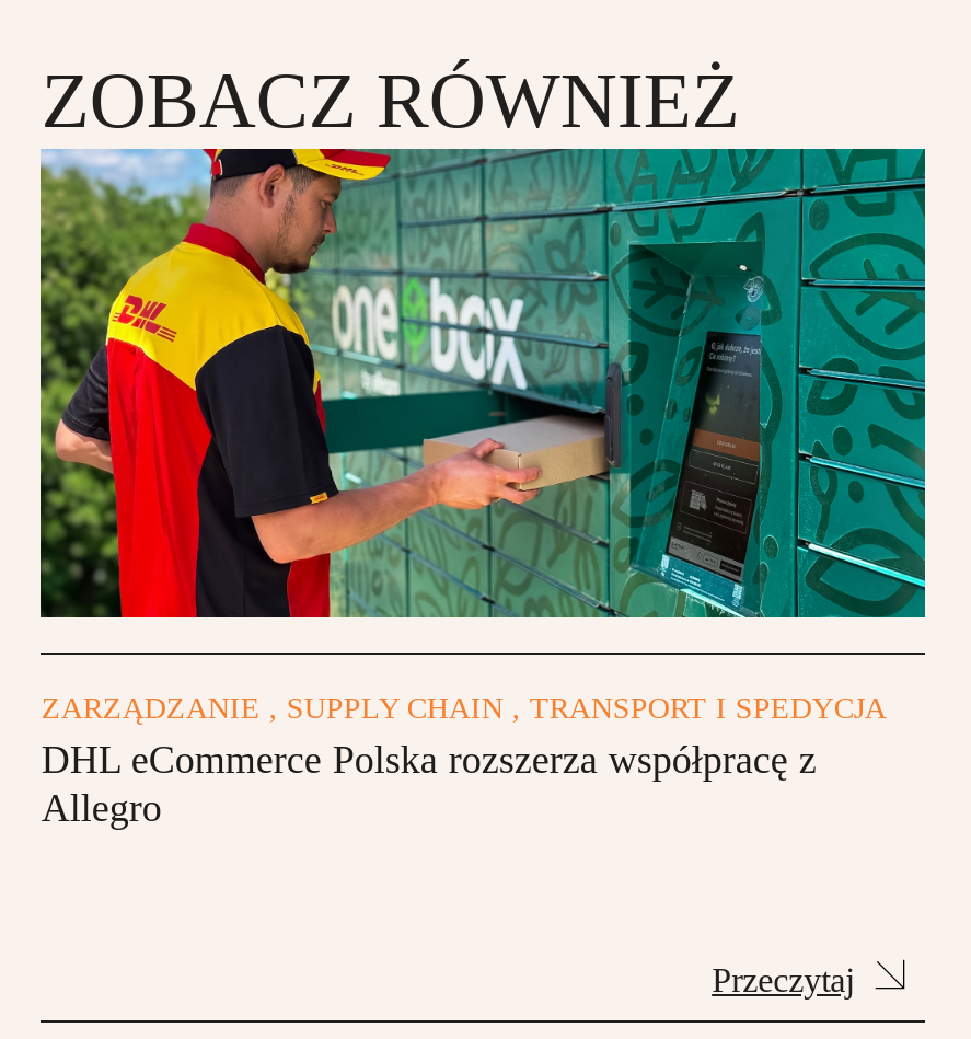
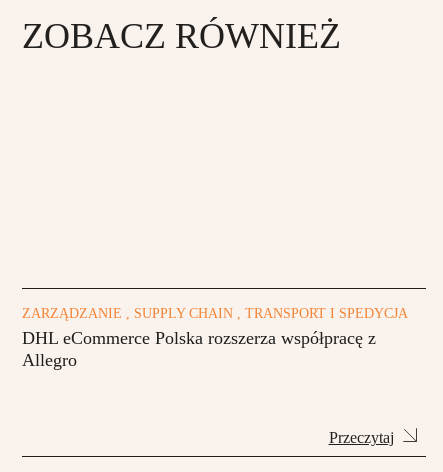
[38,146,927,621] [image] -> none

